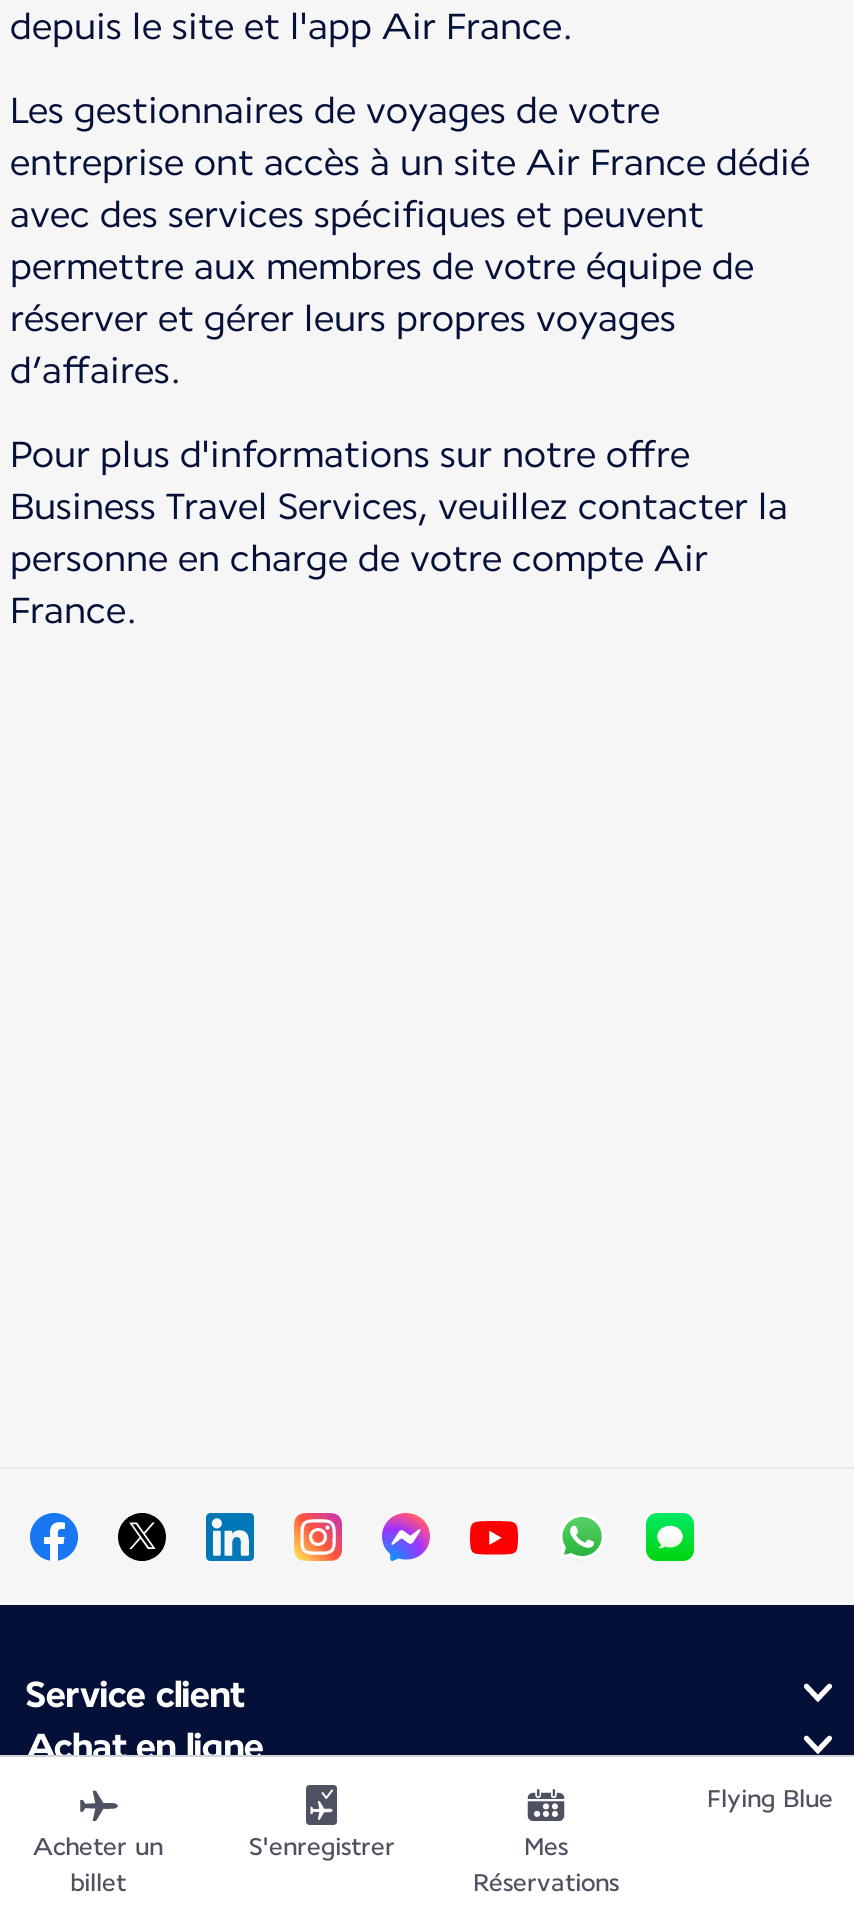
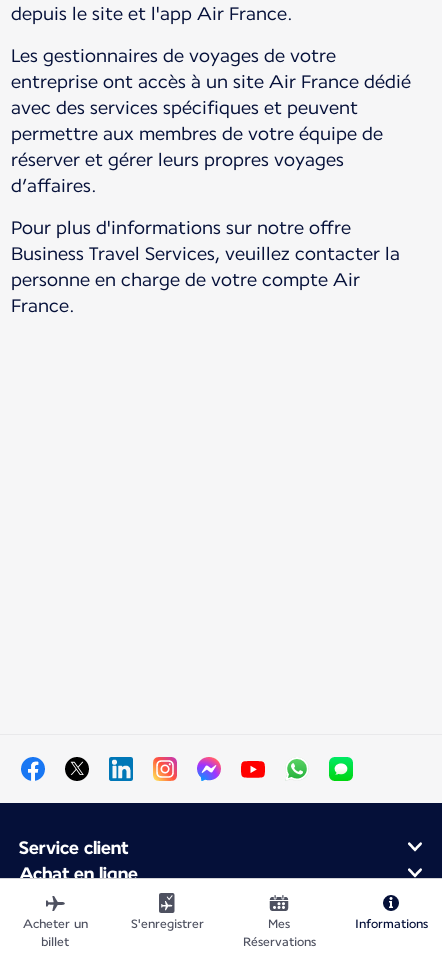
[707,1785,833,1813] Flying Blue -> [354,917,427,931] Informations

